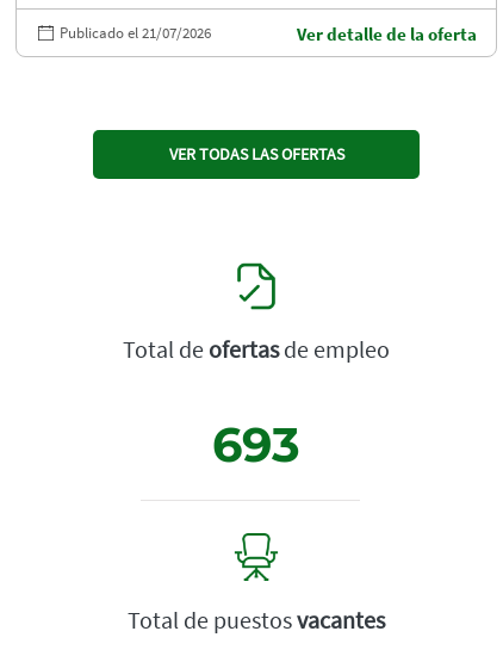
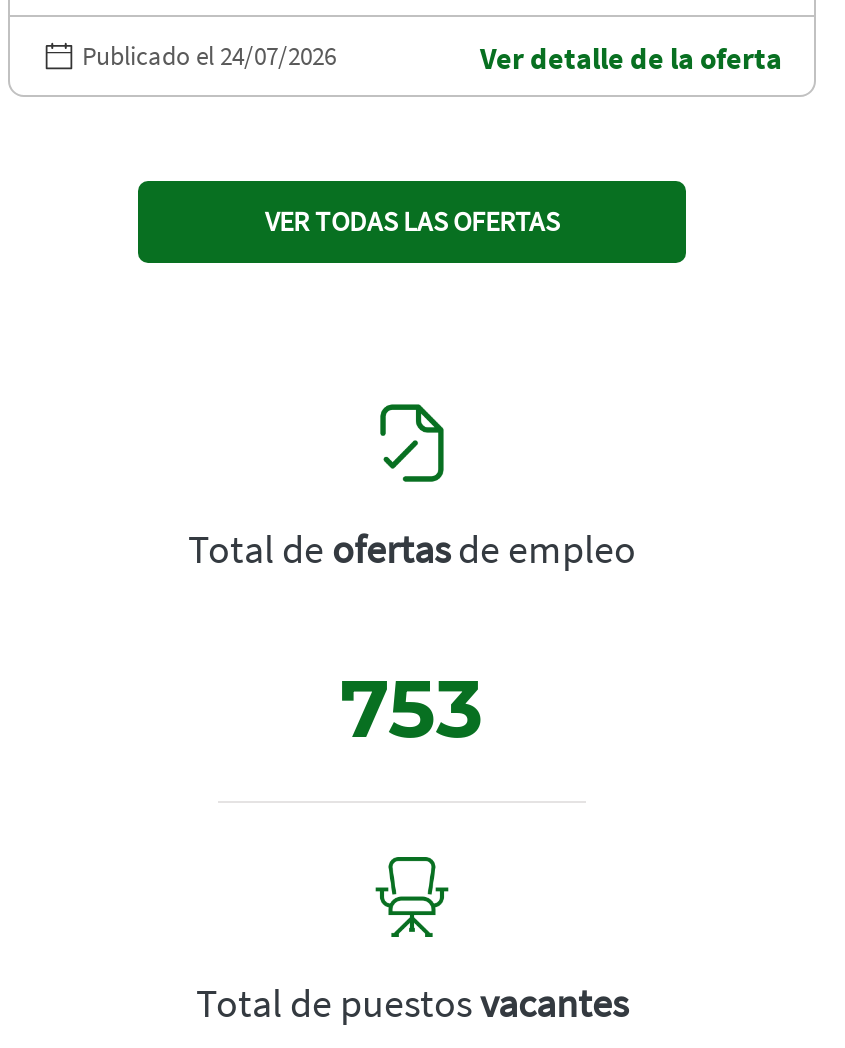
[60,22,211,43] Publicado el 21/07/2026 -> [82,40,336,74] Publicado el 24/07/2026
[212,415,300,474] 693 -> [340,660,484,758] 753

